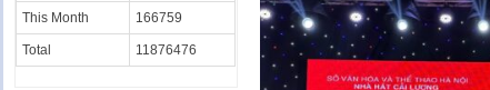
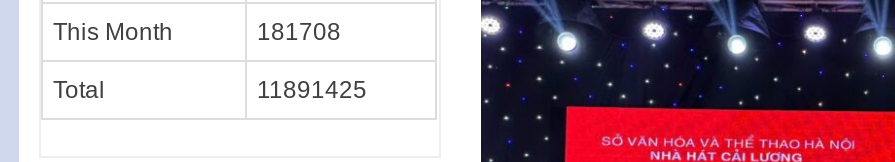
[136,10,182,25] 166759 -> [257,18,341,46] 181708
[136,42,197,58] 11876476 -> [257,76,367,104] 11891425

